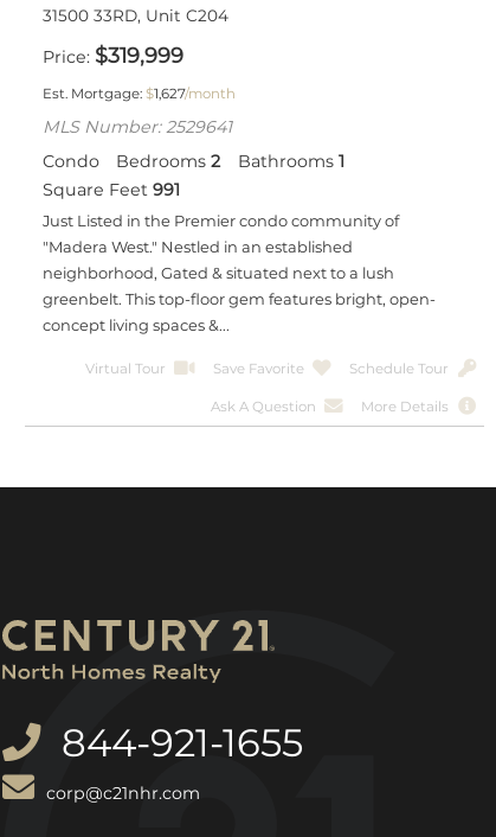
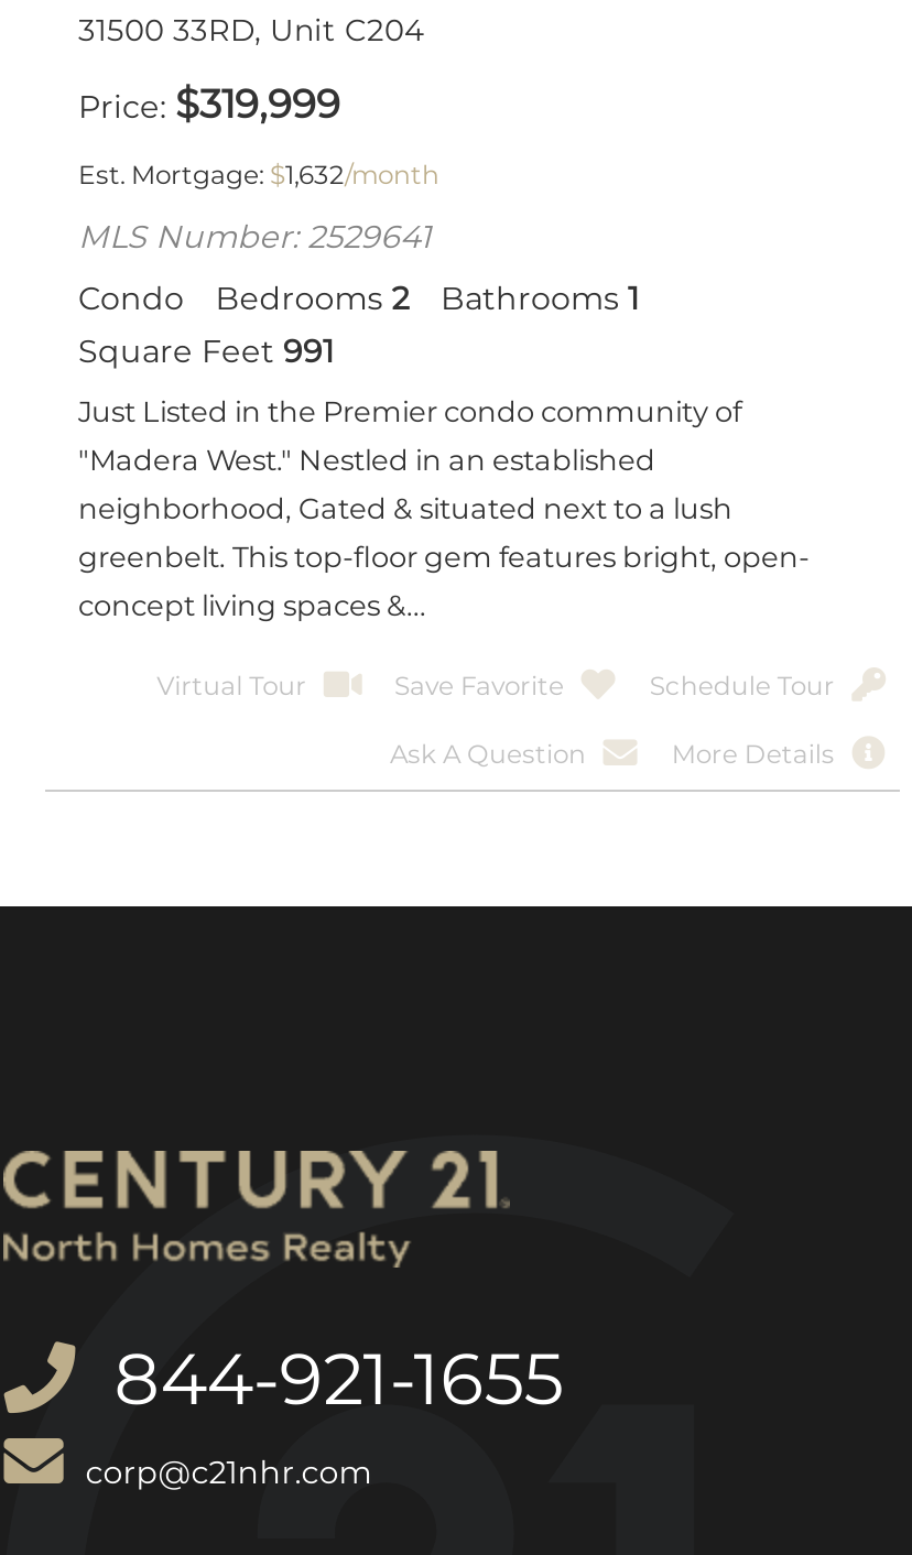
[43,86,236,102] Est. Mortgage: $1,627/month -> [78,159,439,190] Est. Mortgage: $1,632/month

